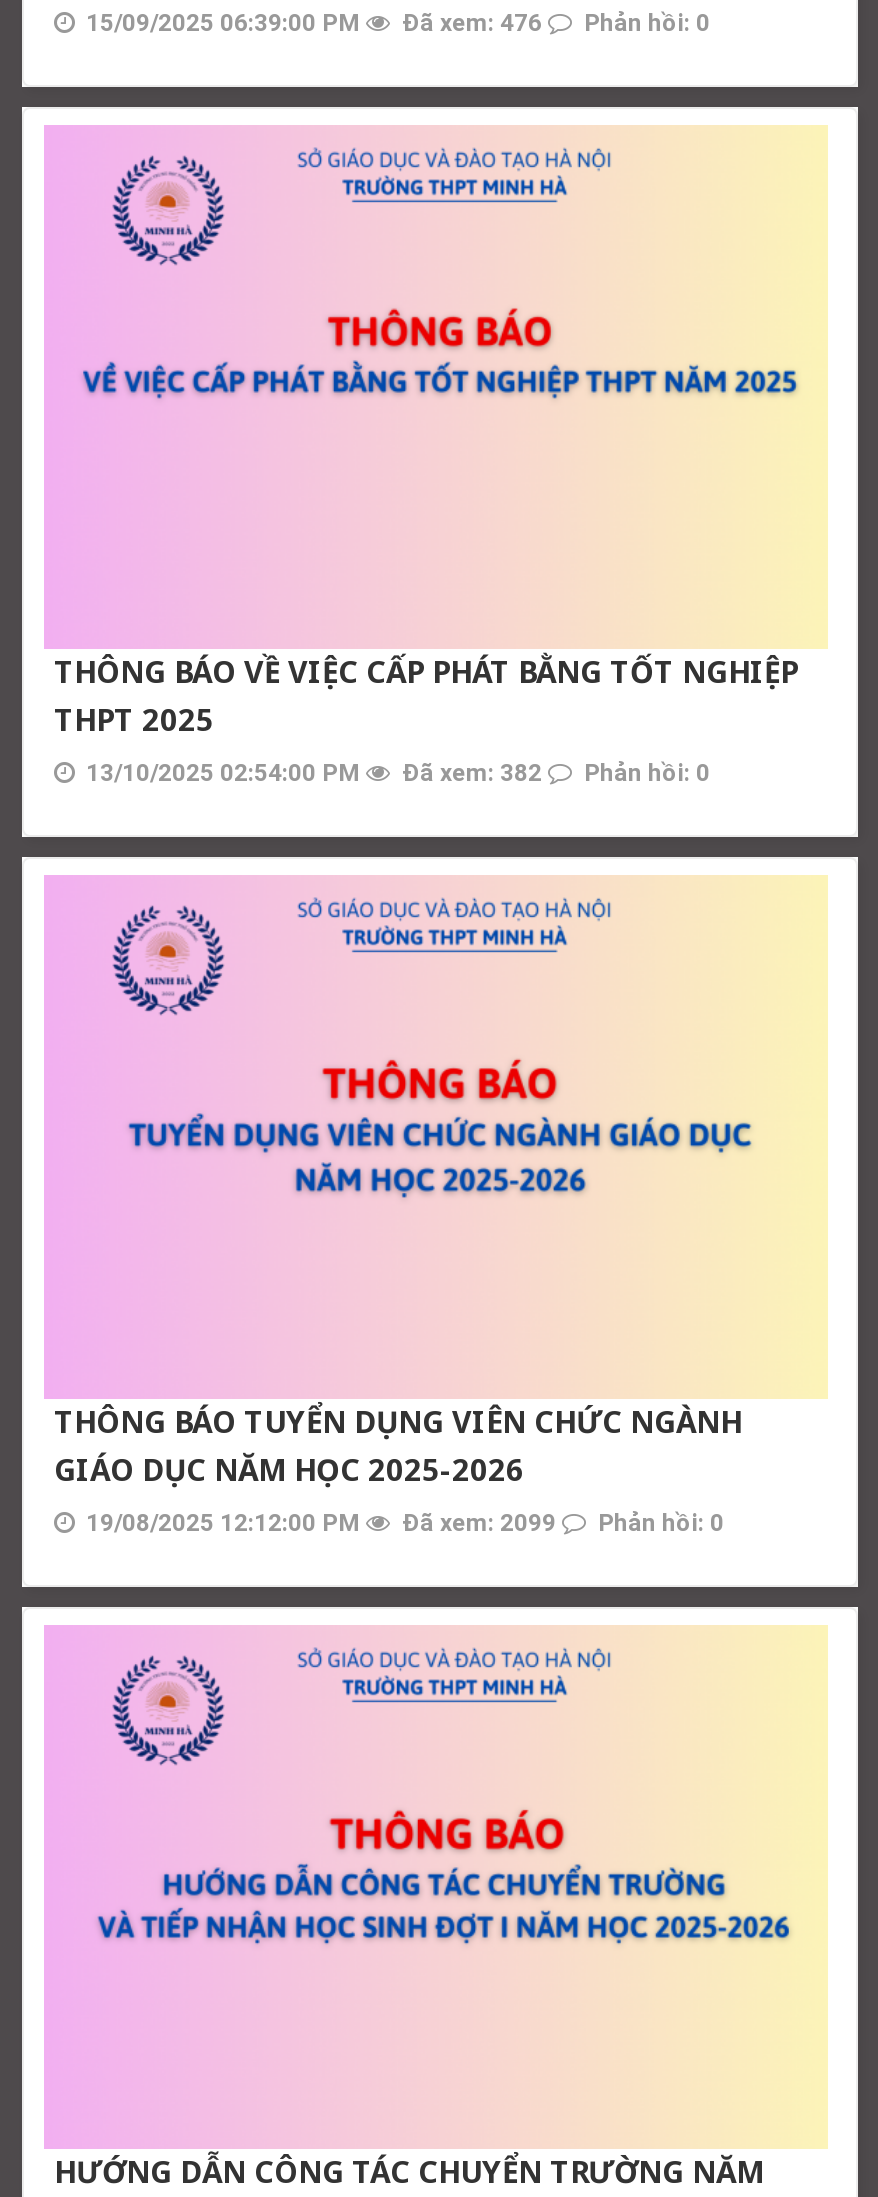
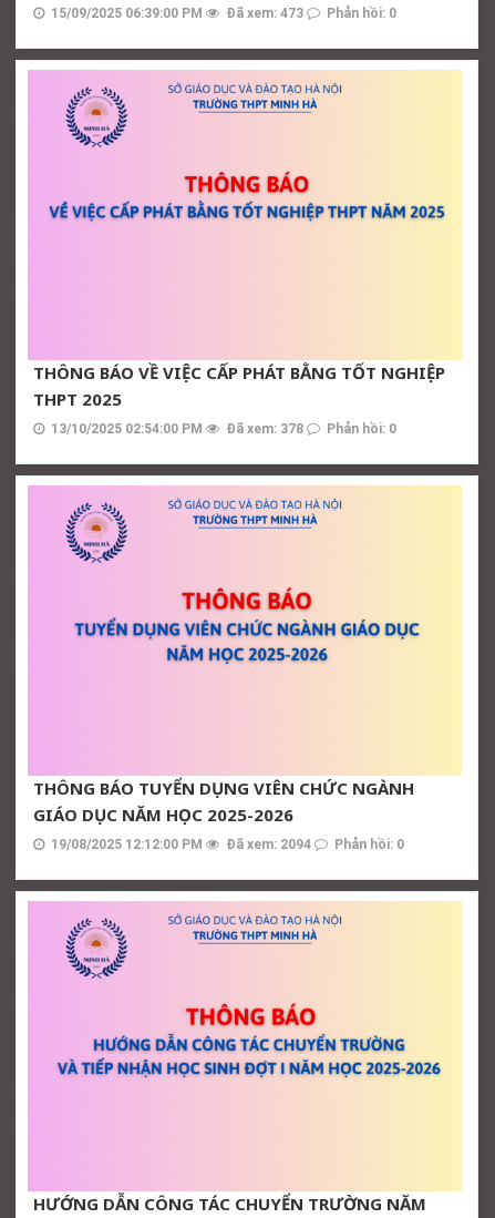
[80,10,710,38] 15/09/2025 06:39:00 PM Đã xem: 476 Phản hồi: 0 -> [48,6,396,22] 15/09/2025 06:39:00 PM Đã xem: 473 Phản hồi: 0
[80,759,710,787] 13/10/2025 02:54:00 PM Đã xem: 382 Phản hồi: 0 -> [48,421,396,437] 13/10/2025 02:54:00 PM Đã xem: 378 Phản hồi: 0
[80,1509,724,1537] 19/08/2025 12:12:00 PM Đã xem: 2099 Phản hồi: 0 -> [48,837,404,852] 19/08/2025 12:12:00 PM Đã xem: 2094 Phản hồi: 0

